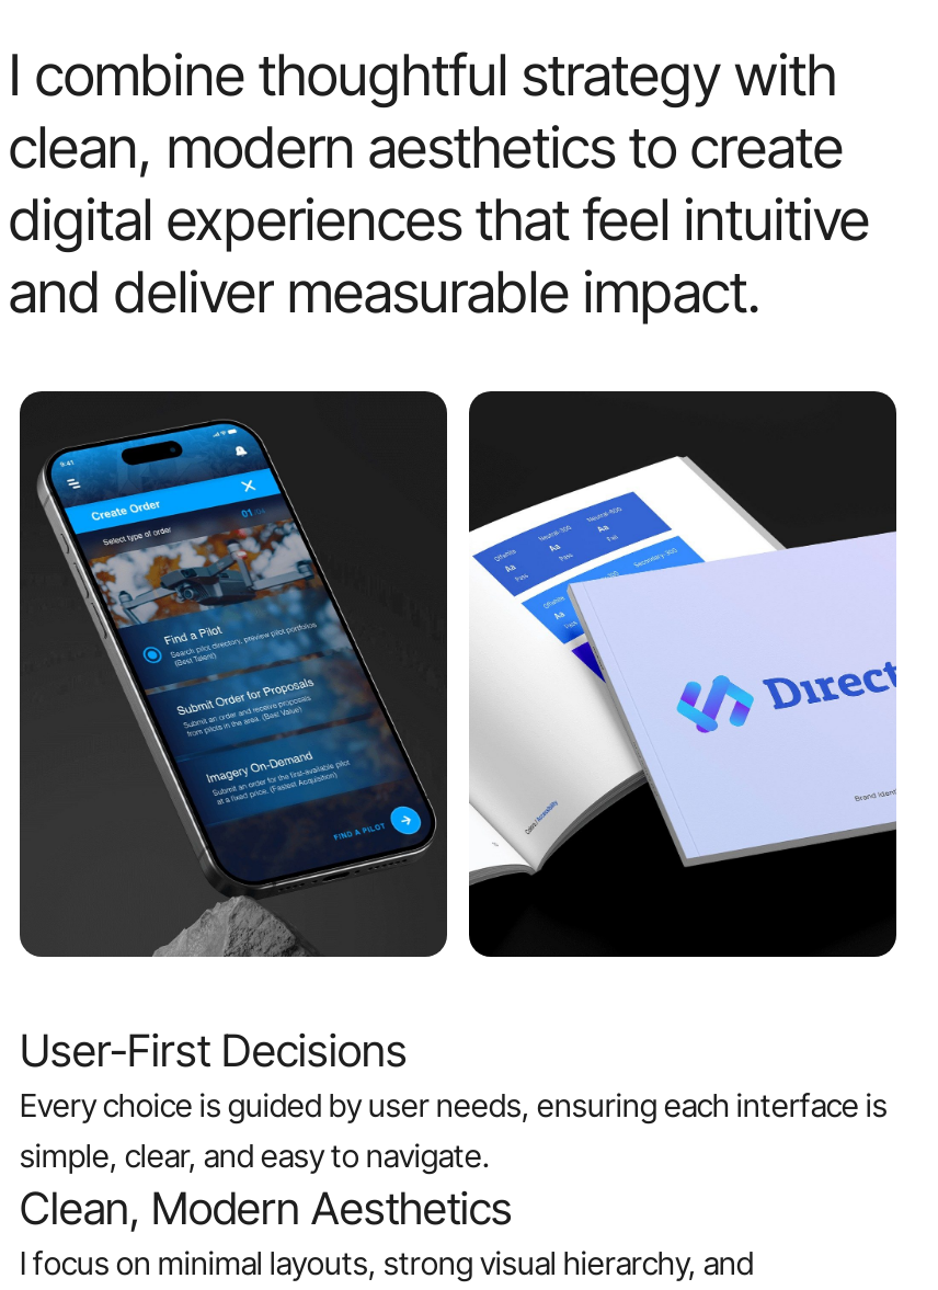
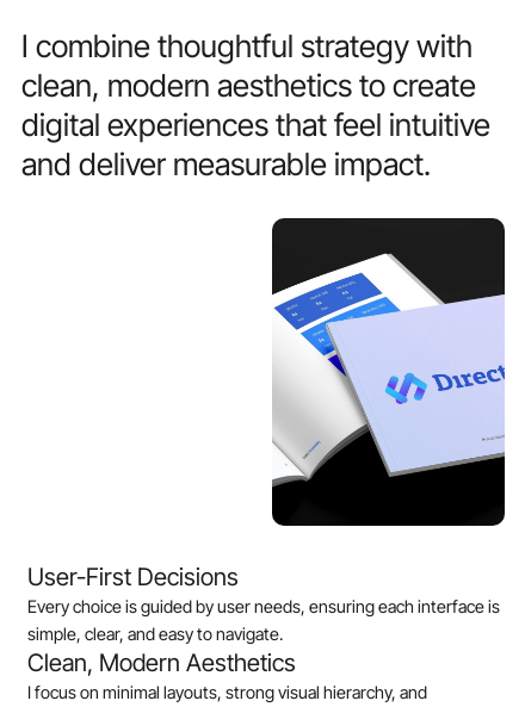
[18,389,449,959] [image] -> none

